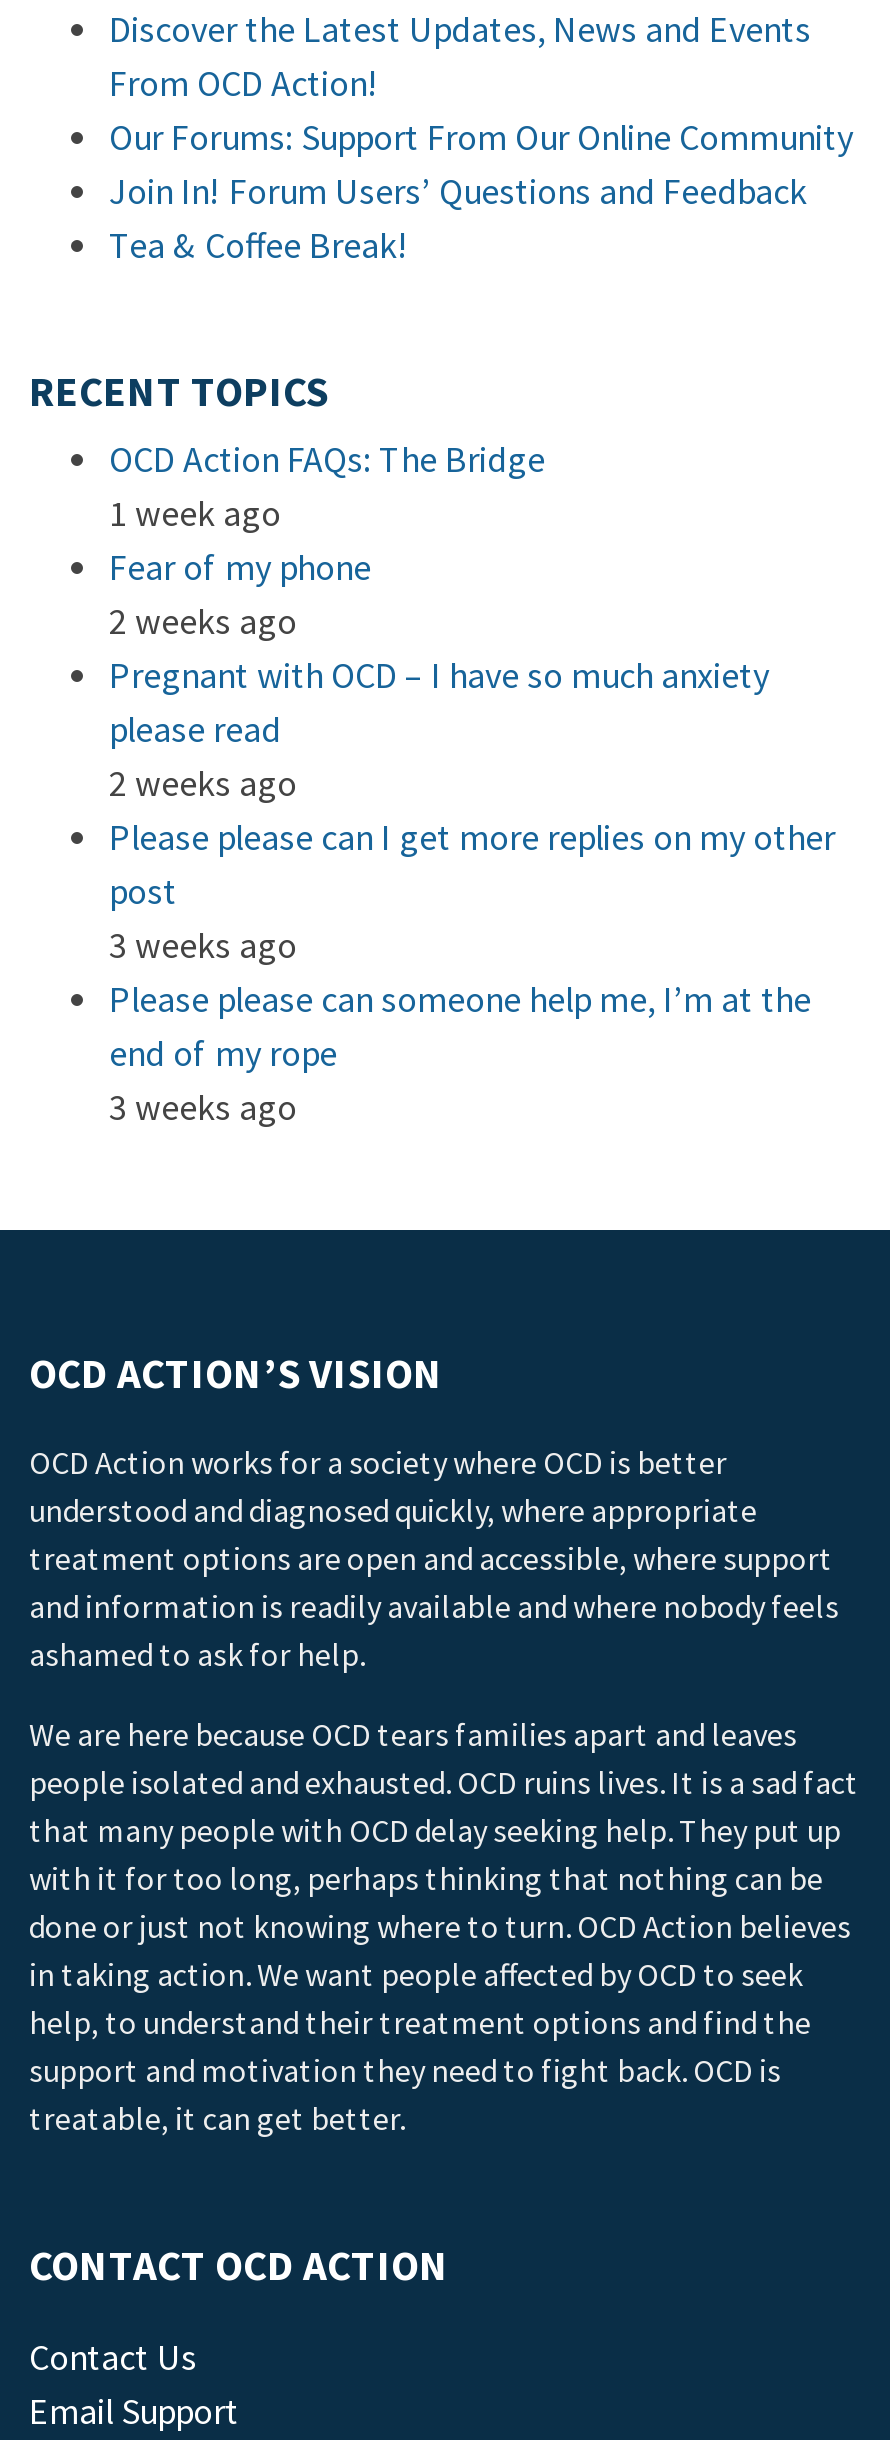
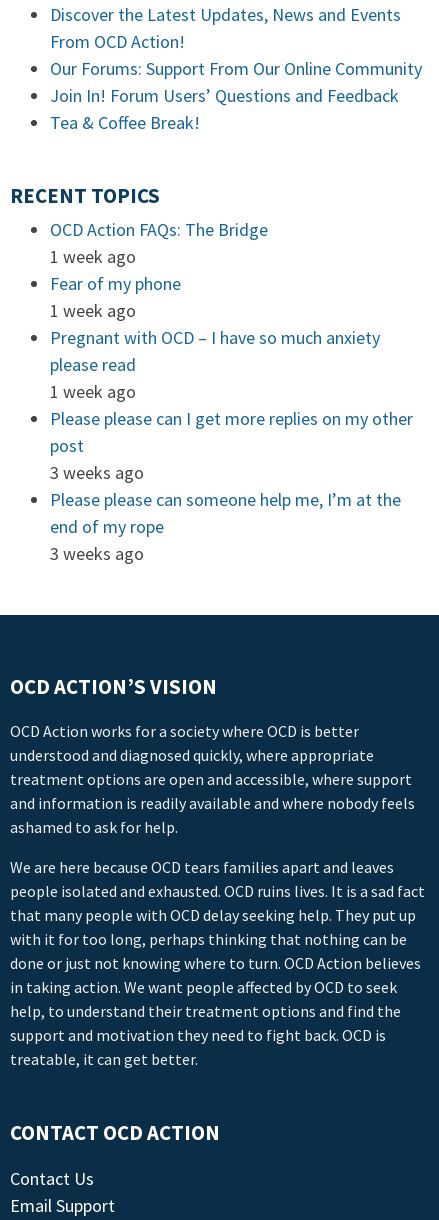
[109,598,297,644] 2 weeks ago -> [50,299,136,322] 1 week ago
[109,760,297,806] 2 weeks ago -> [50,380,136,403] 1 week ago

